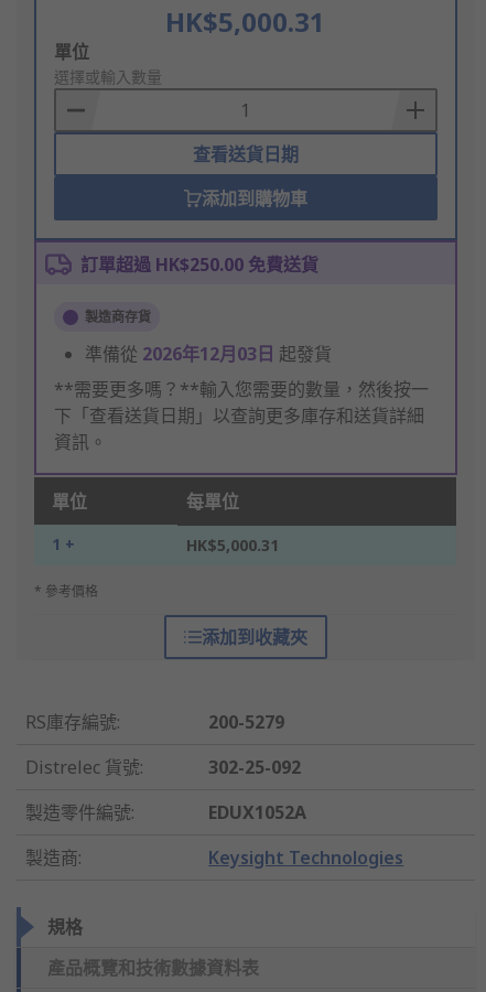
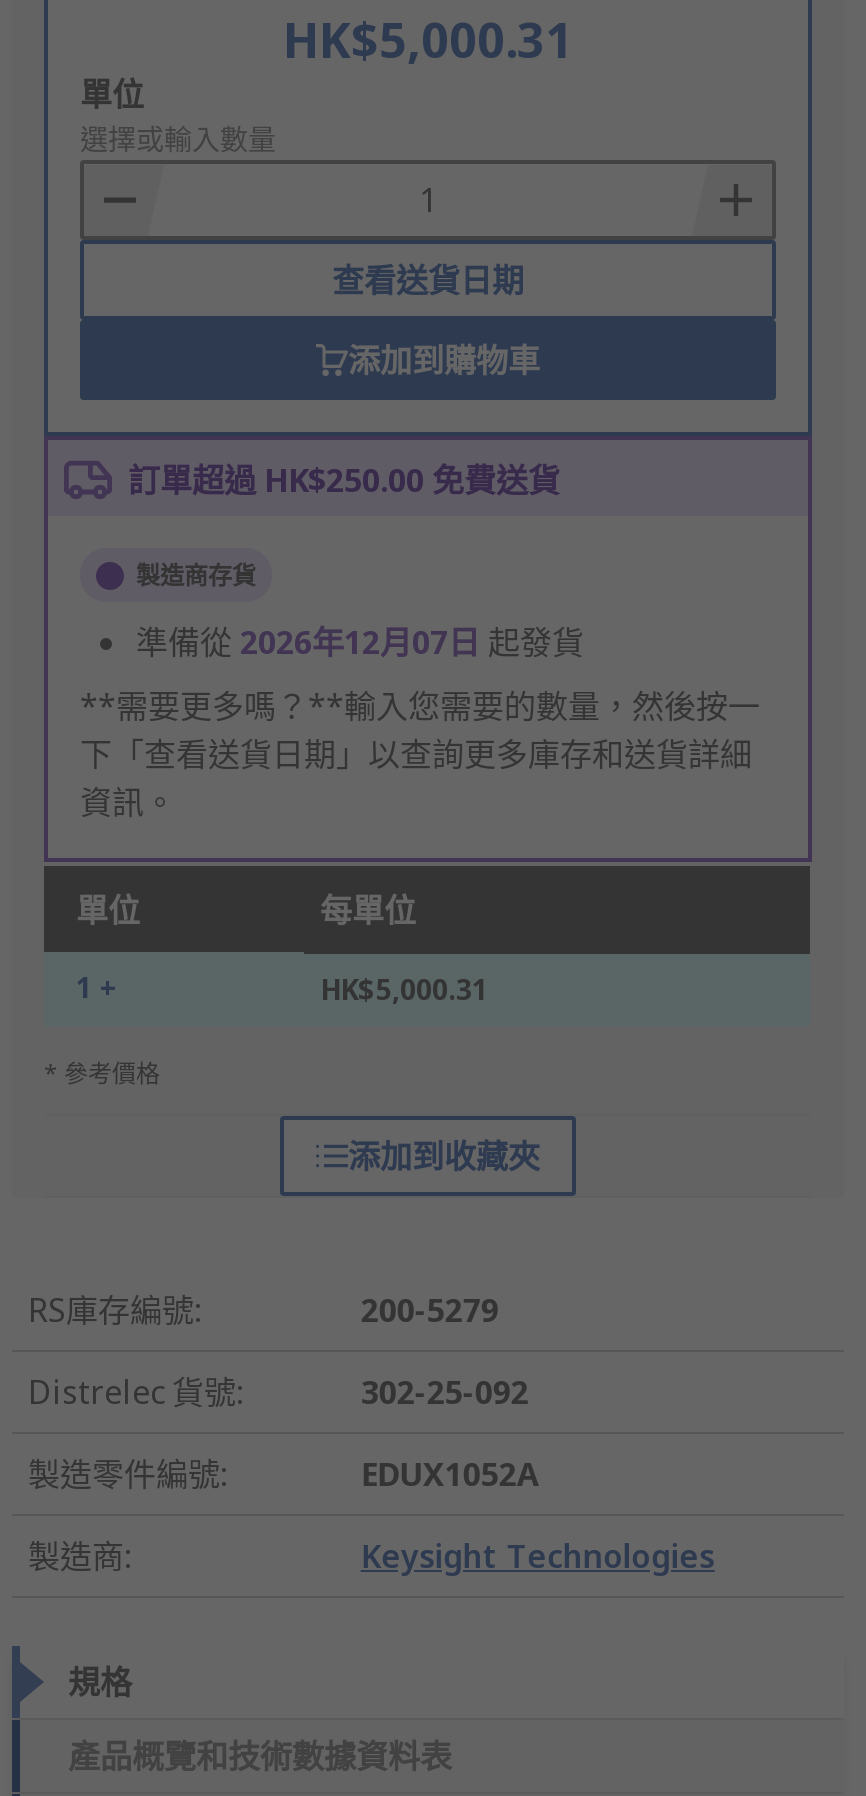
[85,342,332,366] 準備從2026年12月03日起發貨 -> [136,621,584,665] 準備從2026年12月07日起發貨

